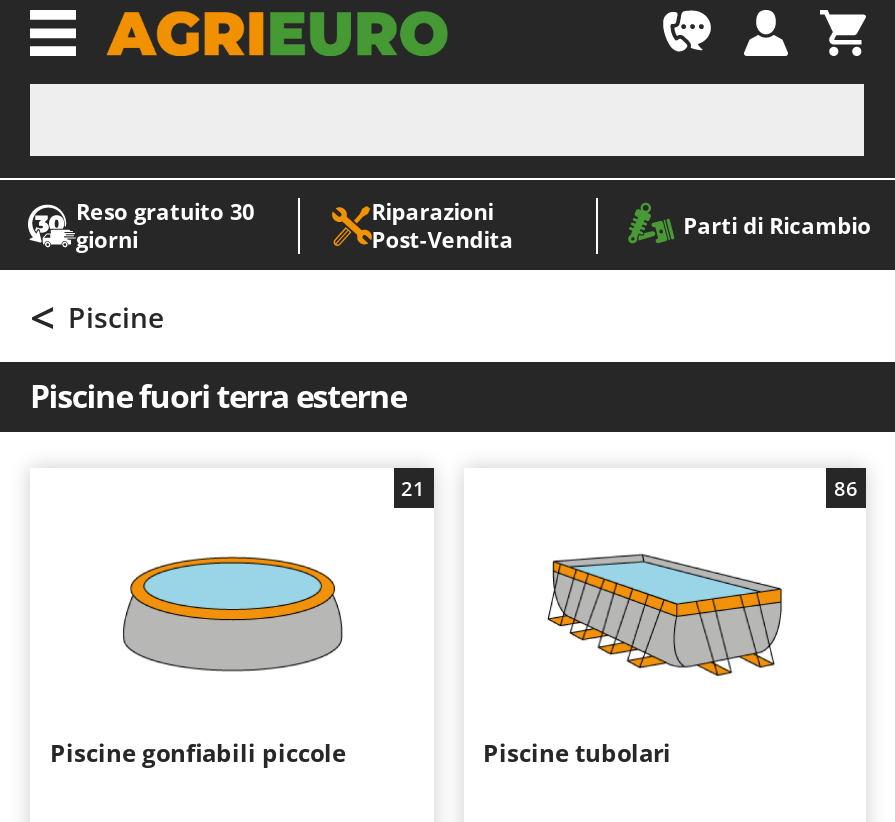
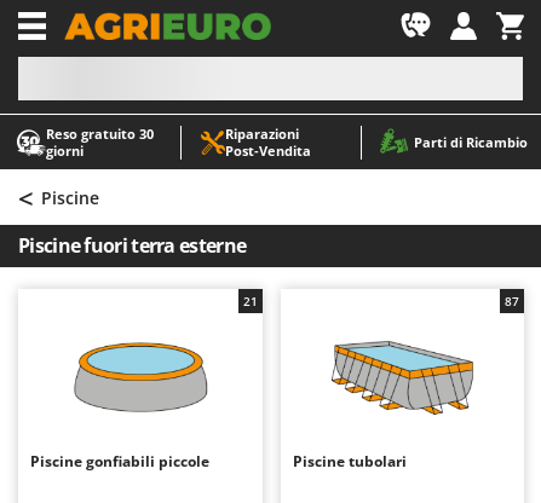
[834,474,858,502] 86 -> [505,293,519,310] 87

